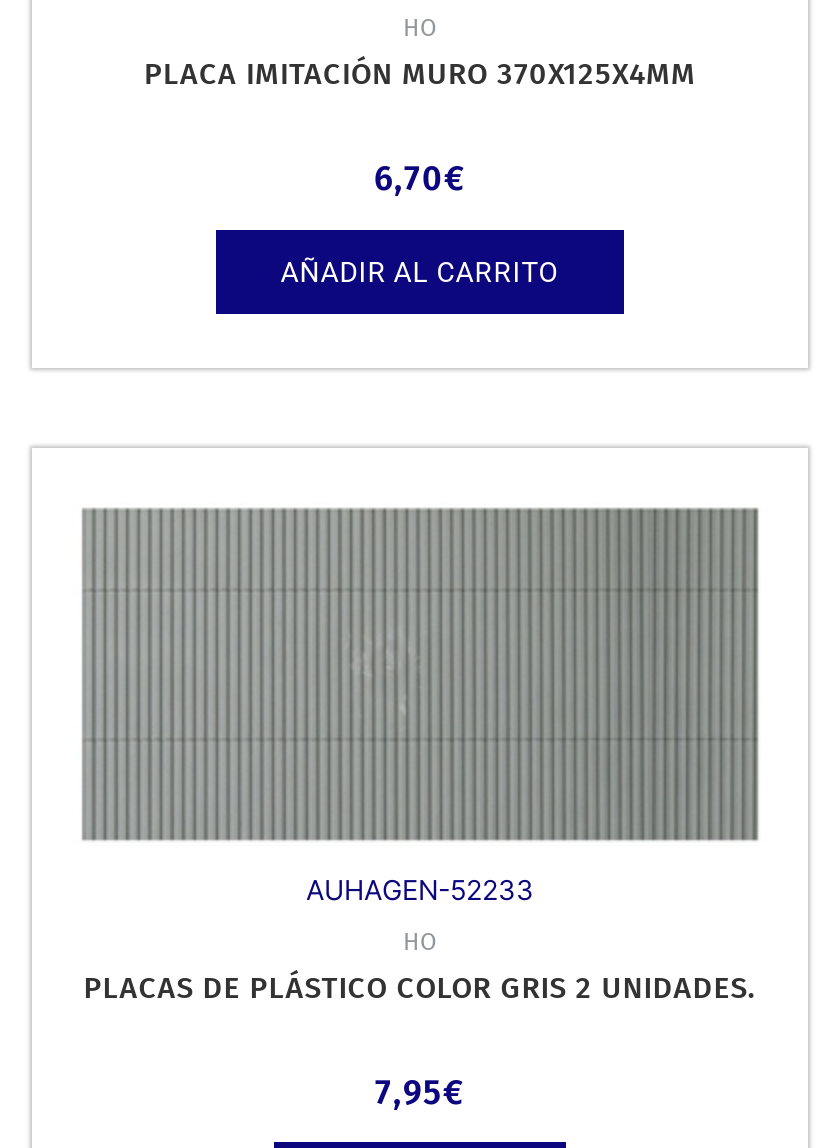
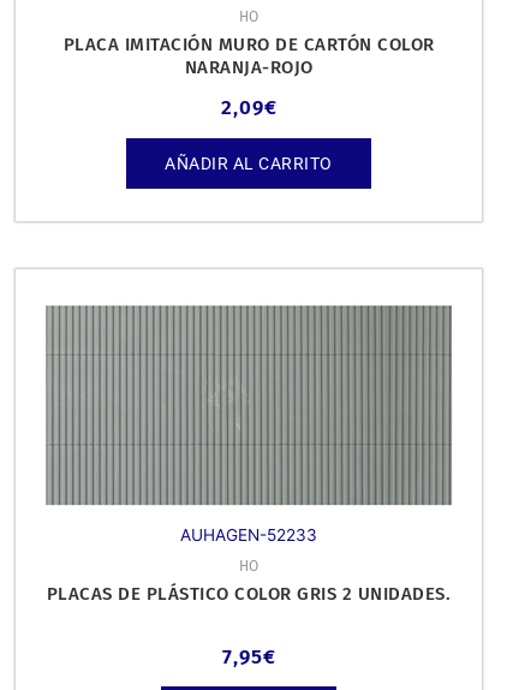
[144,57,696,93] PLACA IMITACIÓN MURO 370X125X4MM -> [63,34,434,78] PLACA IMITACIÓN MURO DE CARTÓN COLOR | NARANJA-ROJO
[374,159,466,201] 6,70€ -> [220,95,277,121] 2,09€

